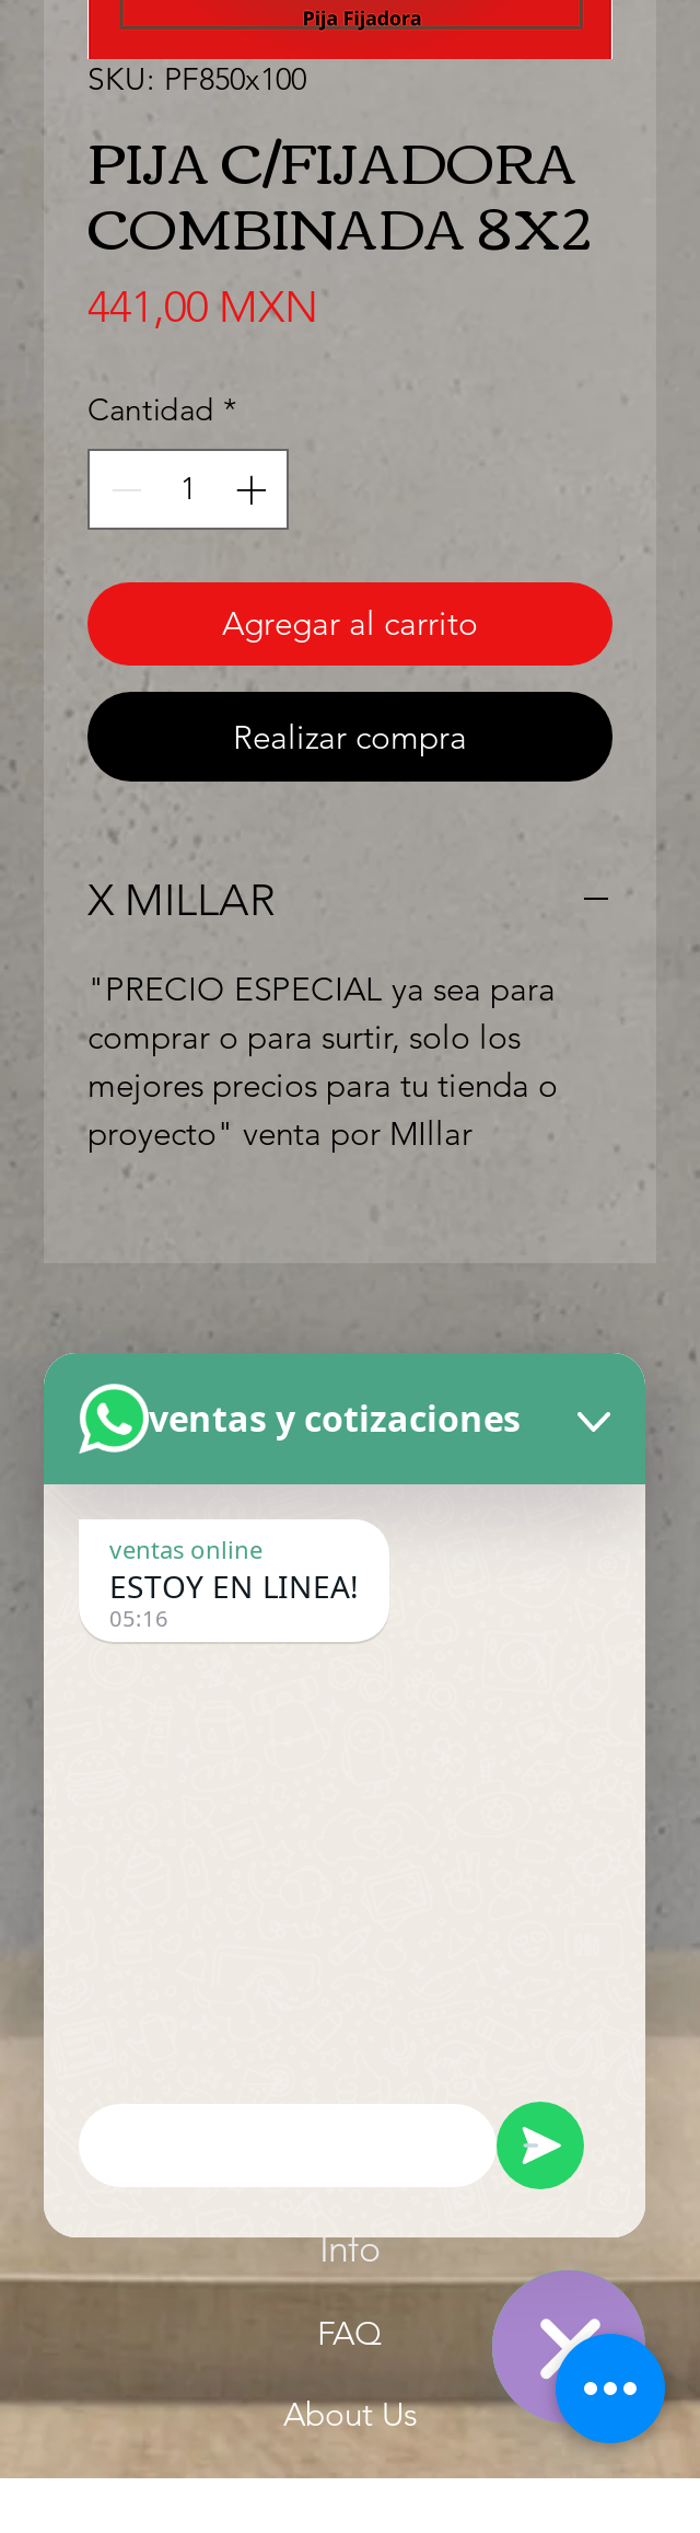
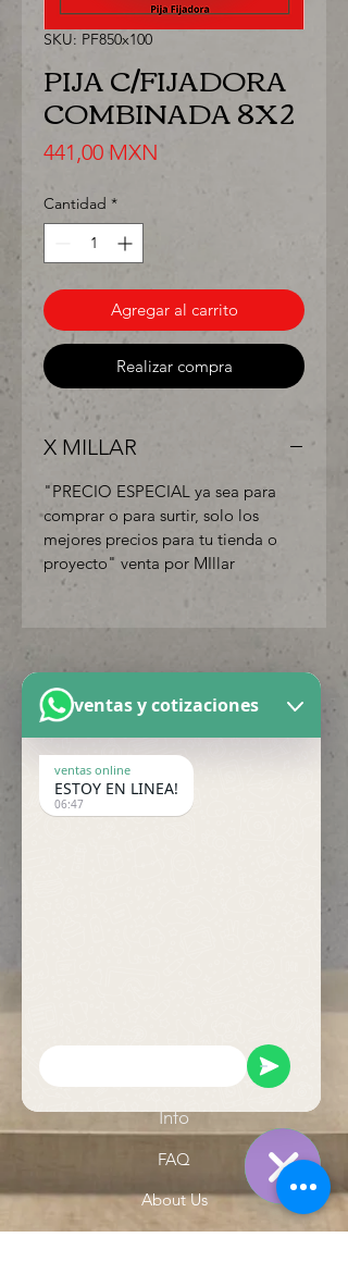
[109,1603,168,1633] 05:16 -> [54,796,84,812] 06:47

